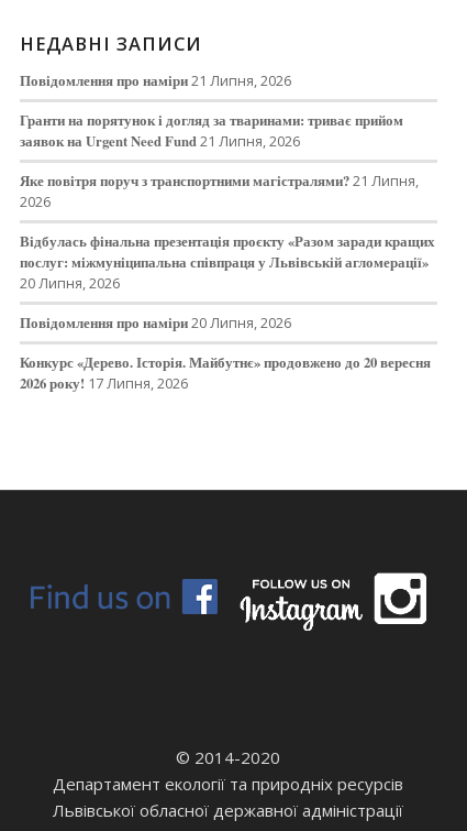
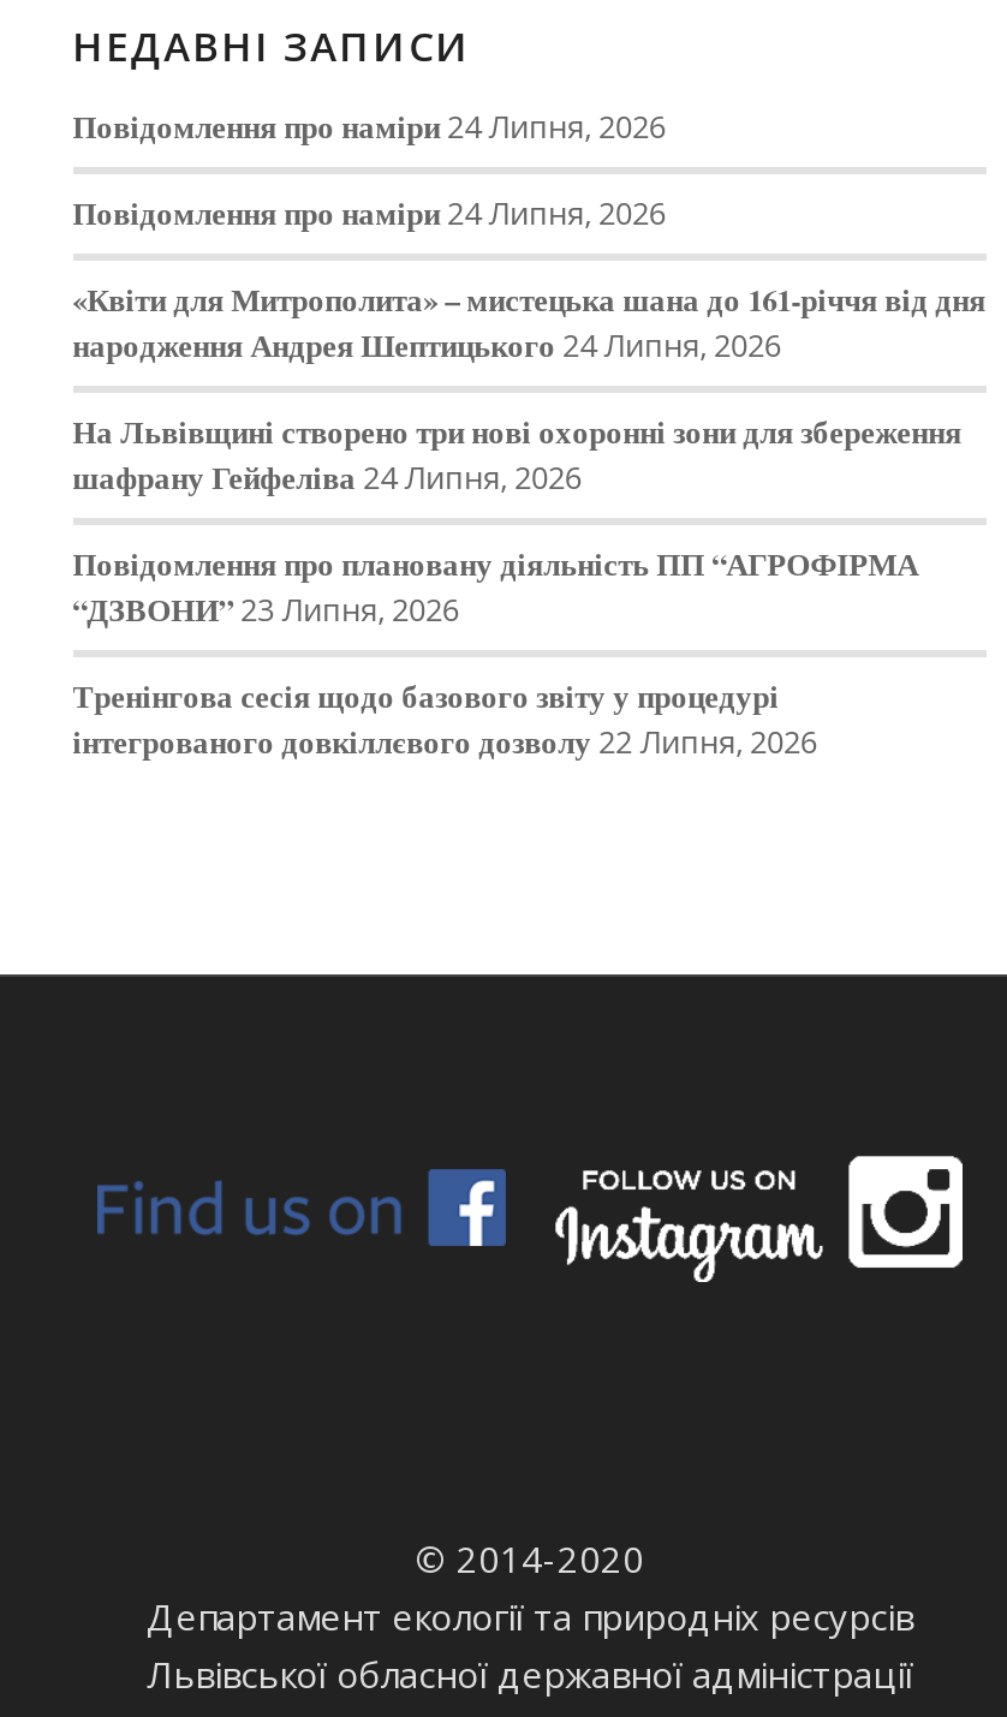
[19,70,291,90] Повідомлення про наміри 21 Липня, 2026 -> [72,103,666,147] Повідомлення про наміри 24 Липня, 2026
[19,110,403,150] Гранти на порятунок і догляд за тваринами: триває прийом | заявок на Urgent Need Fund 21 Липня, 2026 -> [72,190,666,233] Повідомлення про наміри 24 Липня, 2026
[19,170,418,211] Яке повітря поруч з транспортними магістралями? 21 Липня, | 2026 -> [72,276,986,365] «Квіти для Митрополита» – мистецька шана до 161-річчя від дня | народження Андрея Шептицького 24 Липня, 2026
[19,231,435,292] Відбулась фінальна презентація проєкту «Разом заради кращих | послуг: міжмуніципальна співпраця у Львівській агломерації» | 20 Липня, 2026 -> [72,409,962,497] На Львівщині створено три нові охоронні зони для збереження | шафрану Гейфеліва 24 Липня, 2026
[19,312,291,332] Повідомлення про наміри 20 Липня, 2026 -> [72,541,918,630] Повідомлення про плановану діяльність ПП “АГРОФІРМА | “ДЗВОНИ” 23 Липня, 2026
[19,352,430,392] Конкурс «Дерево. Історія. Майбутнє» продовжено до 20 вересня | 2026 року! 17 Липня, 2026 -> [72,673,817,762] Тренінгова сесія щодо базового звіту у процедурі | інтегрованого довкіллєвого дозволу 22 Липня, 2026

